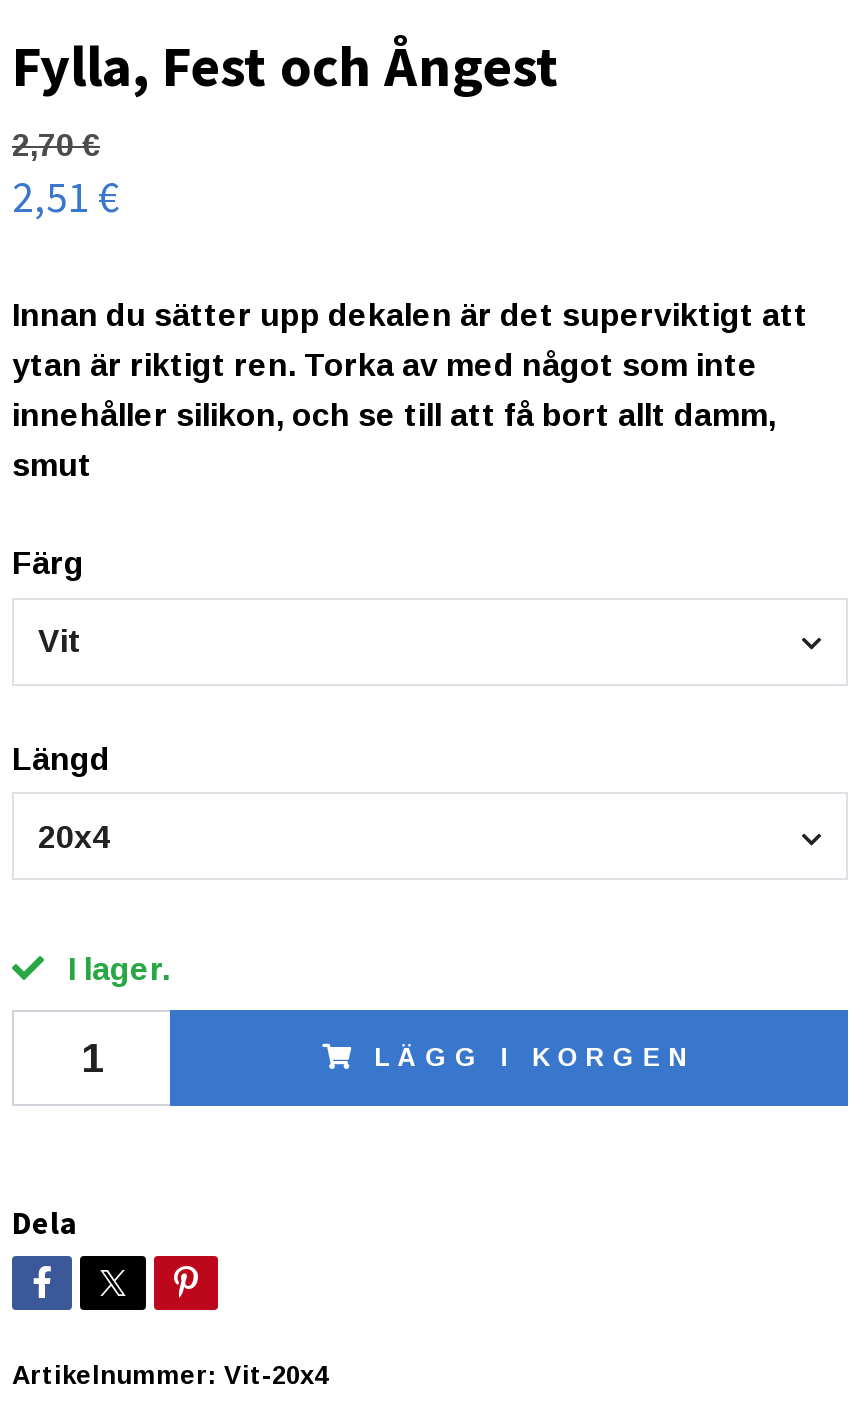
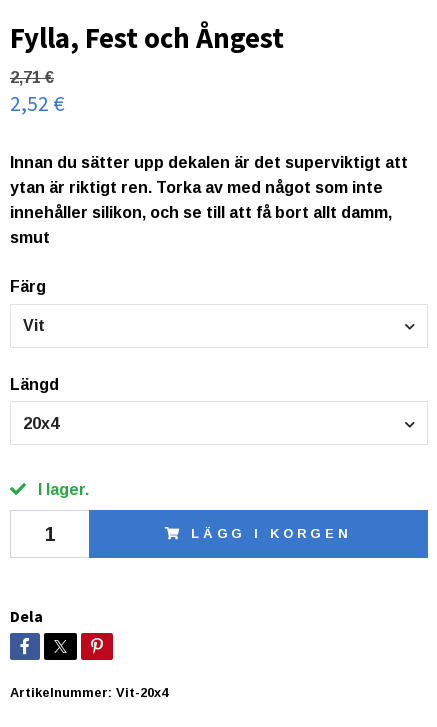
[12,128,100,162] 2,70 € -> [10,69,54,86] 2,71 €
[12,170,122,224] 2,51 € -> [10,90,65,117] 2,52 €

